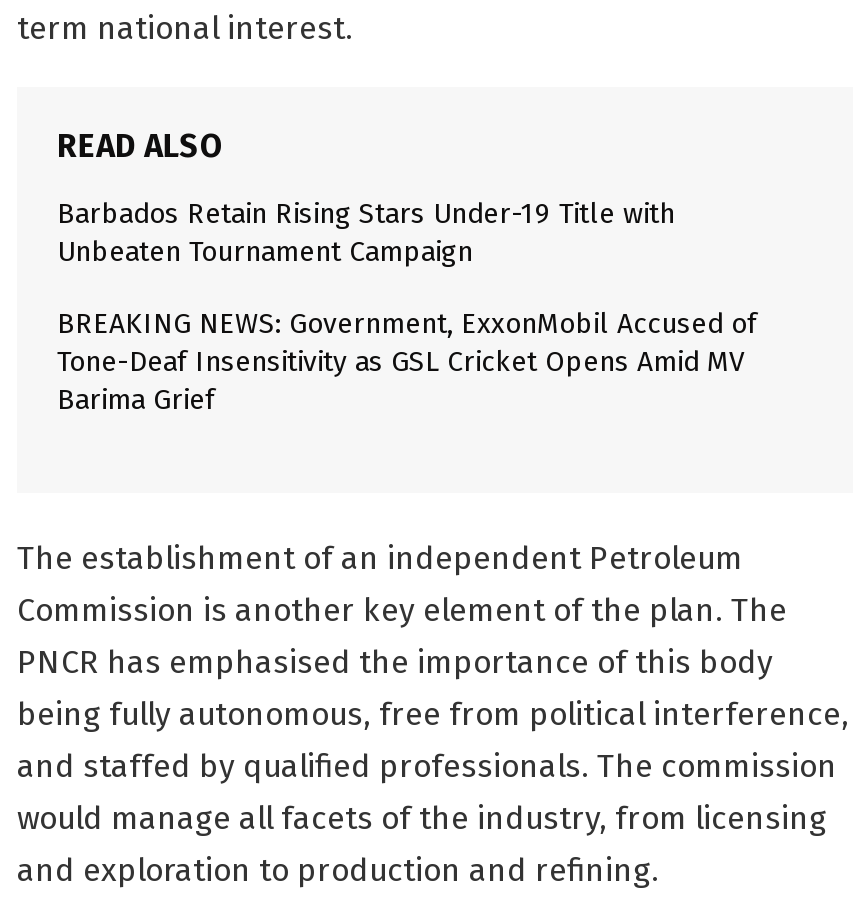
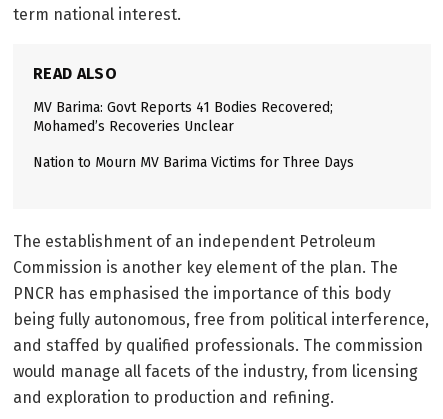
[57,198,675,270] Barbados Retain Rising Stars Under-19 Title with | Unbeaten Tournament Campaign -> [33,99,333,135] MV Barima: Govt Reports 41 Bodies Recovered; | Mohamed’s Recoveries Unclear
[57,308,757,418] BREAKING NEWS: Government, ExxonMobil Accused of | Tone-Deaf Insensitivity as GSL Cricket Opens Amid MV | Barima Grief -> [33,154,354,171] Nation to Mourn MV Barima Victims for Three Days

